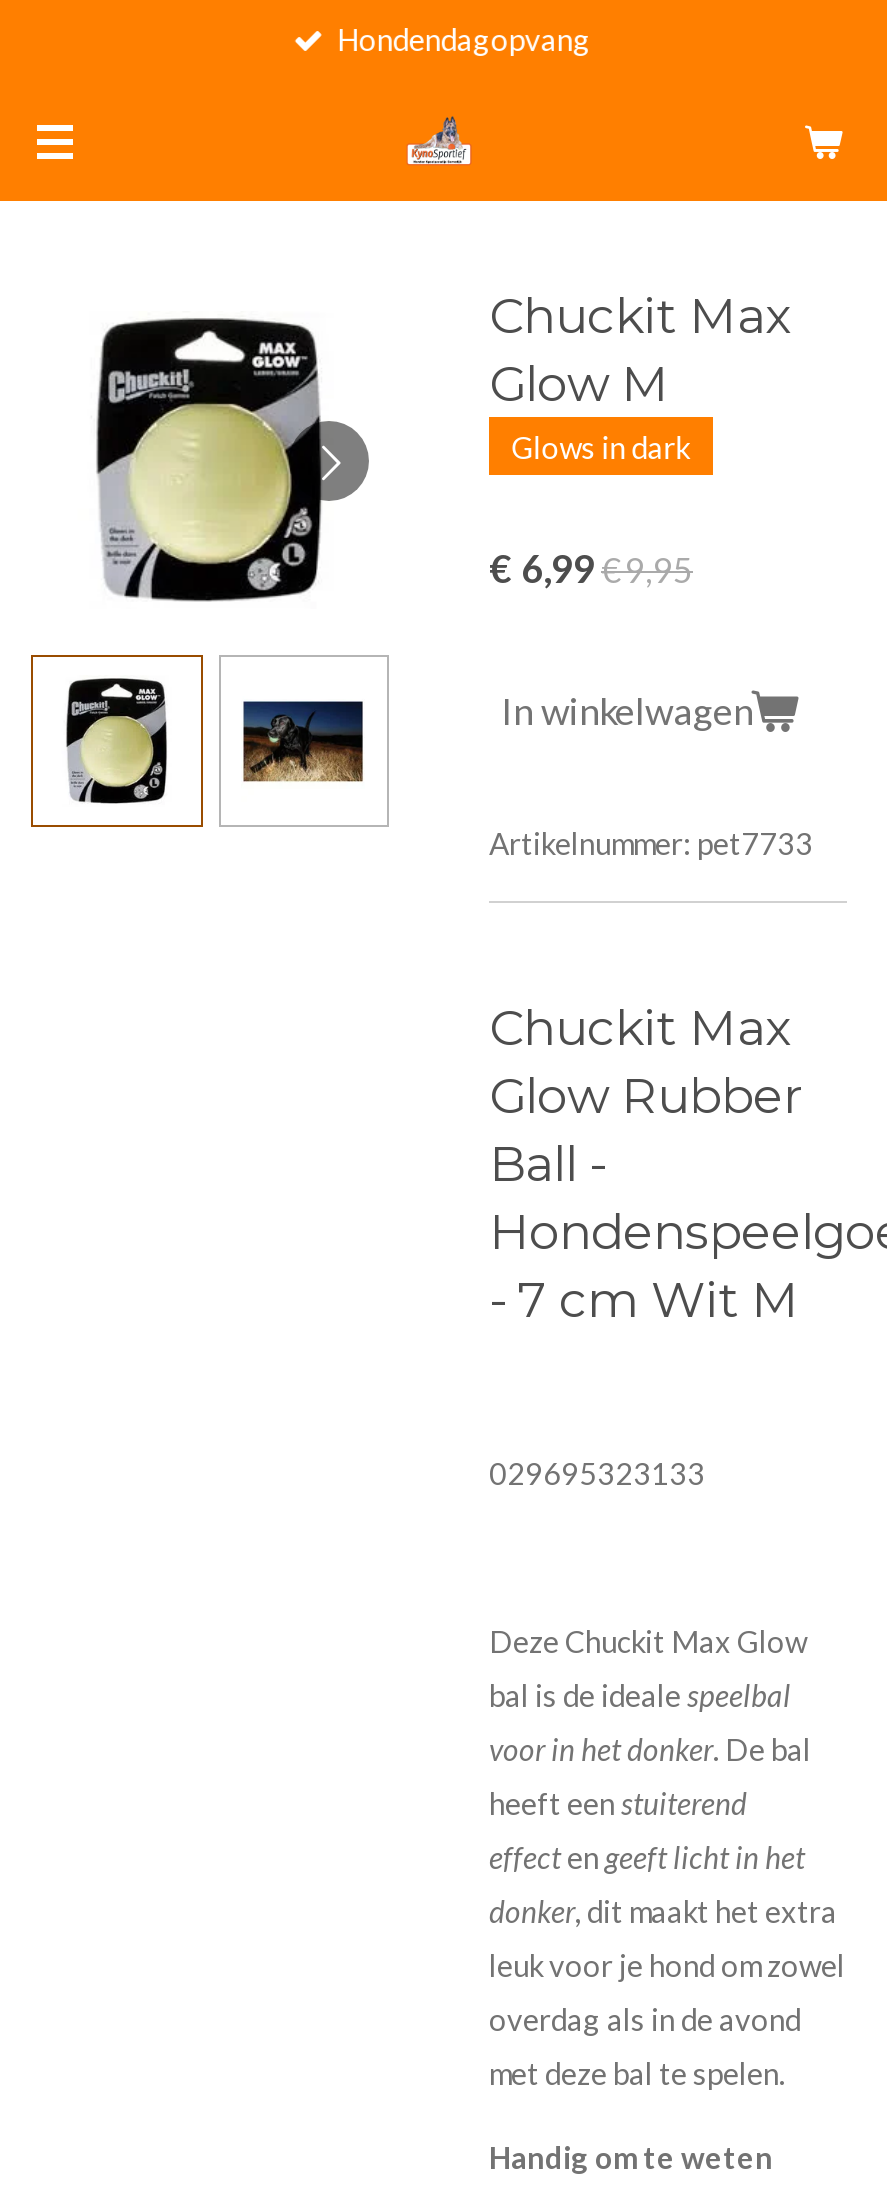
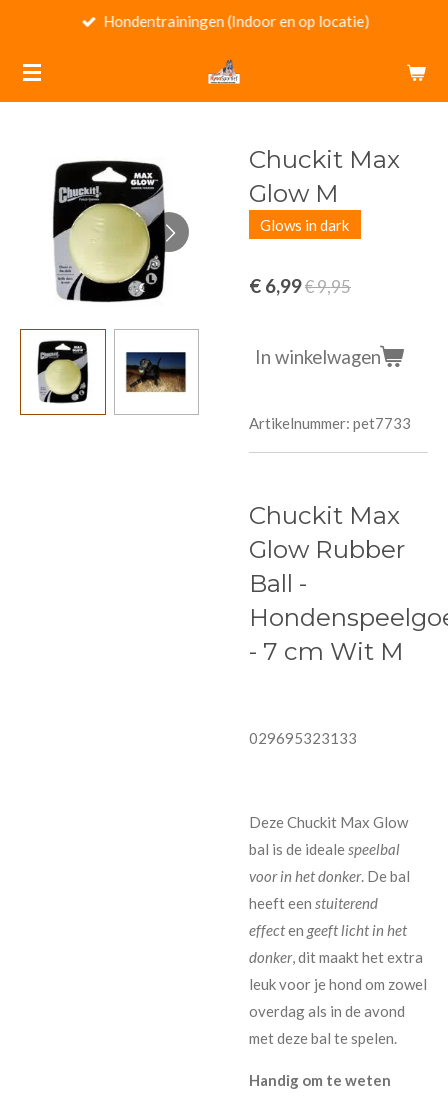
[337,20,591,56] Hondendagopvang -> [103,11,369,29] Hondentrainingen (Indoor en op locatie)

